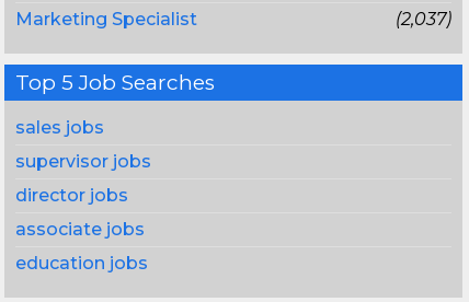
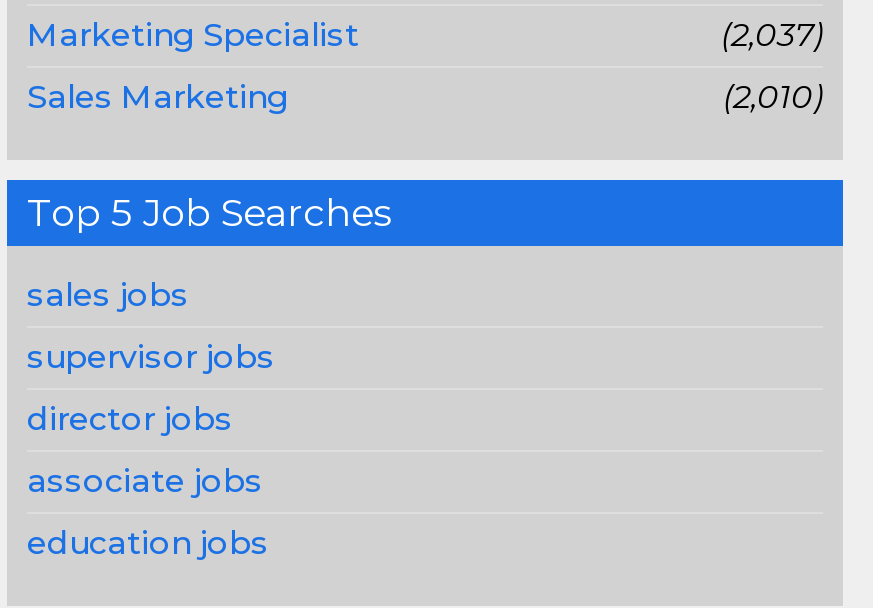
none -> [27,78,823,116] Sales Marketing | (2,010)

